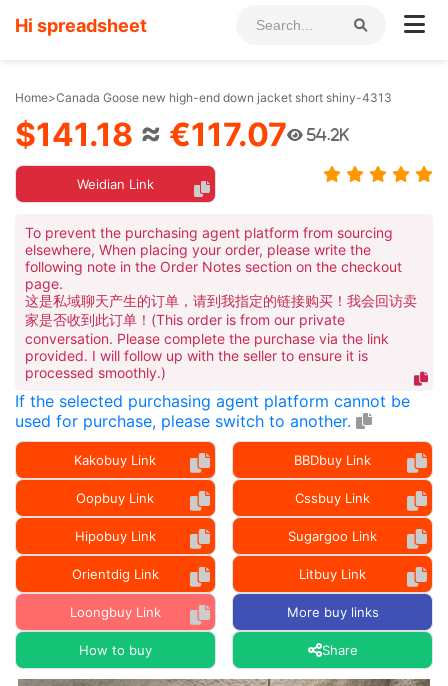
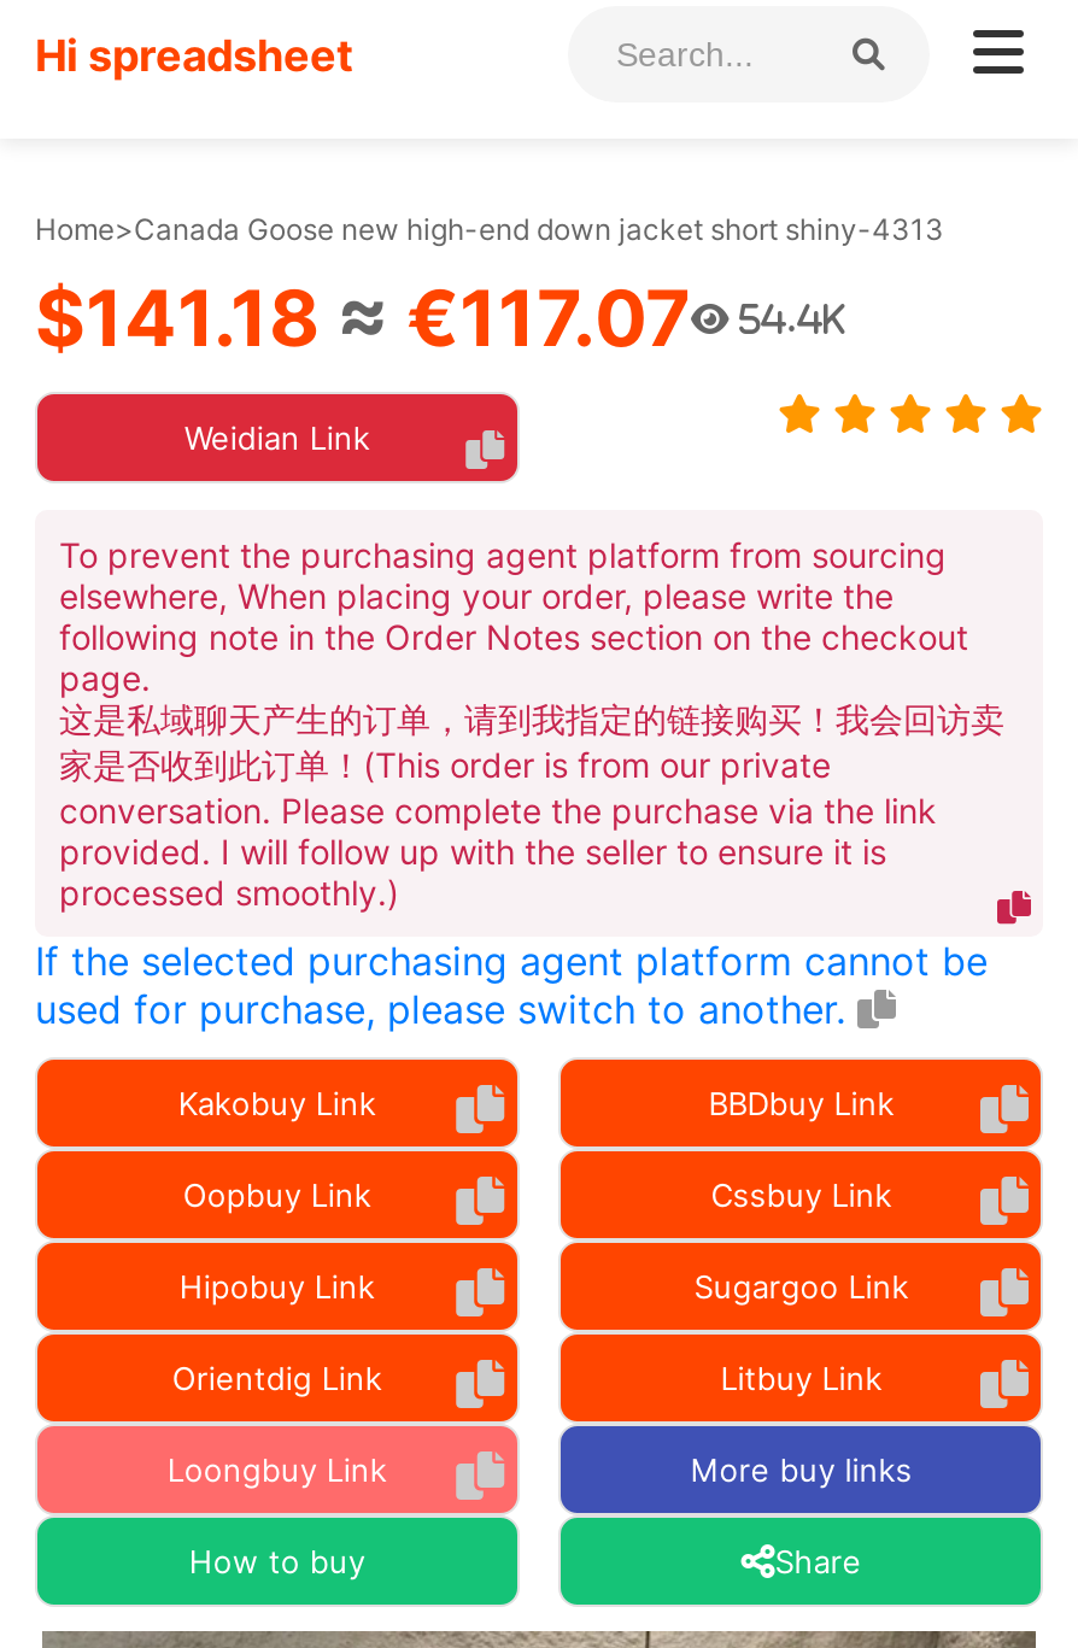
[303,128,349,142] 54.2K -> [730,303,845,336] 54.4K

